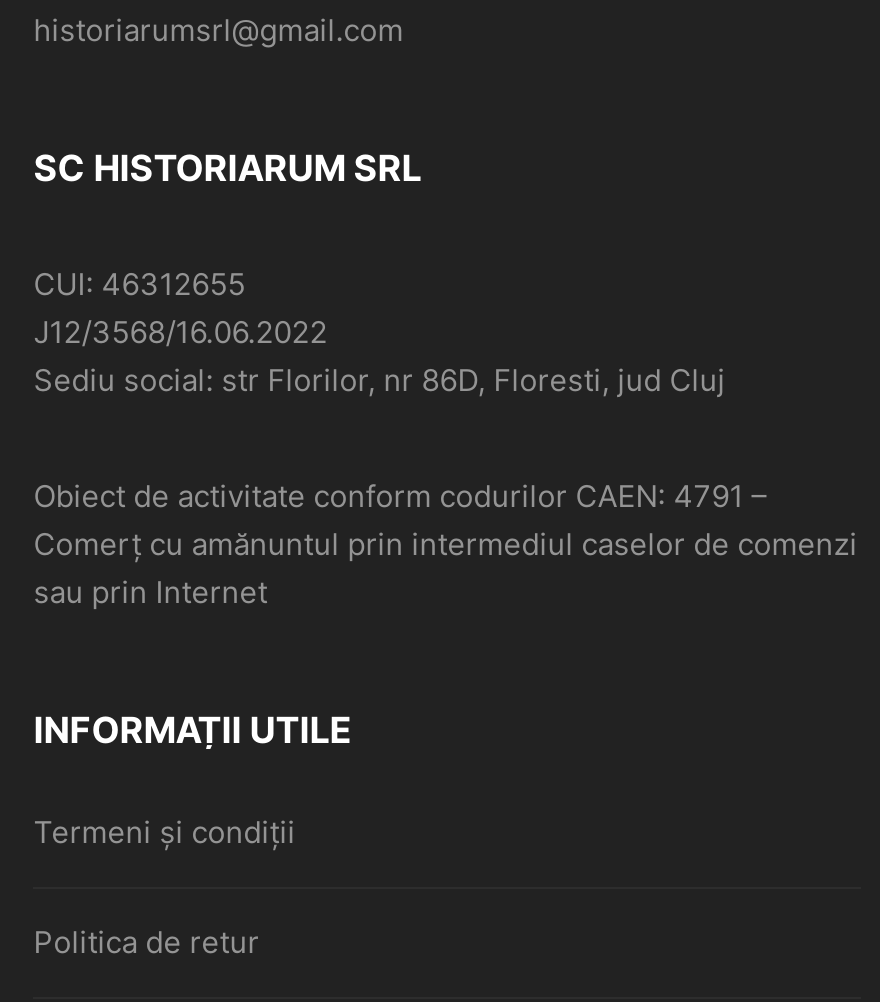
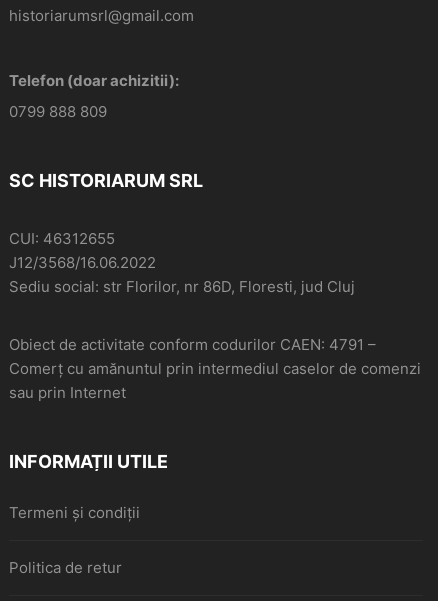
none -> [9,71,179,121] Telefon (doar achizitii): | 0799 888 809

